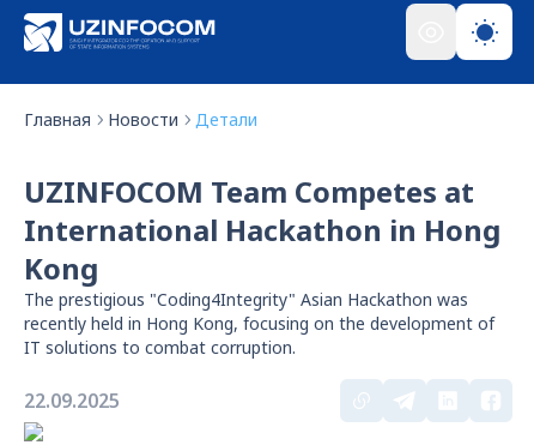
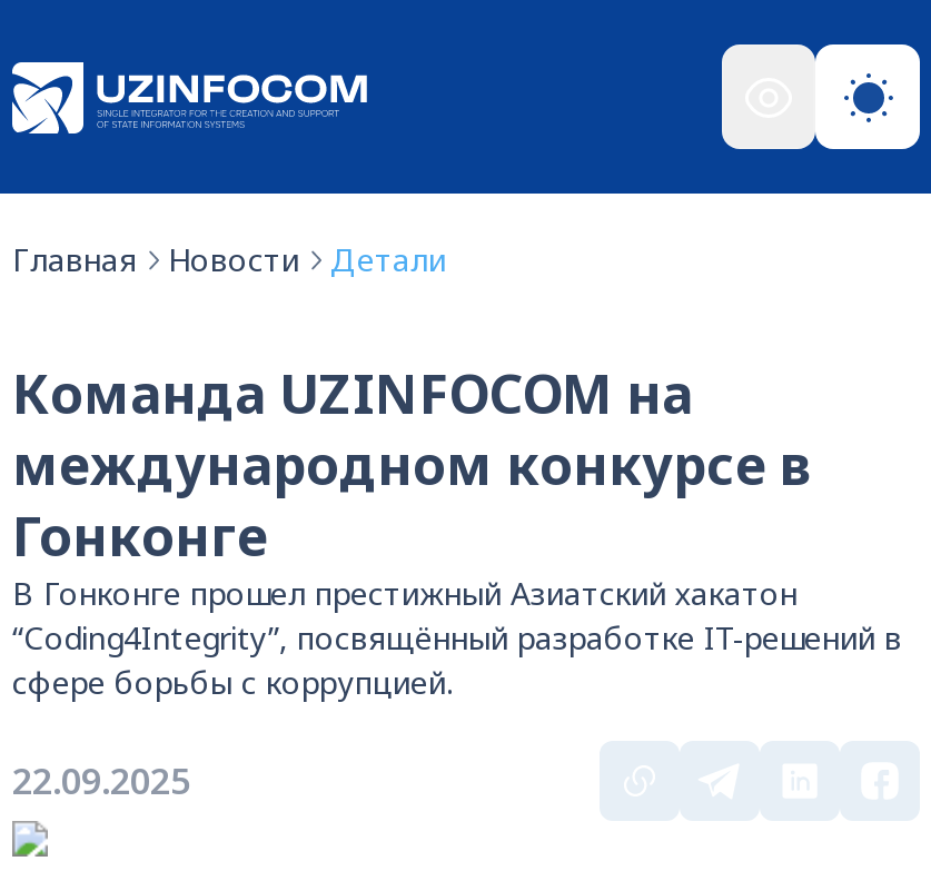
[24,172,500,359] UZINFOCOM Team Competes at | International Hackathon in Hong | Kong | The prestigious "Coding4Integrity" Asian Hackathon was | recently held in Hong Kong, focusing on the development of | IT solutions to combat corruption. -> [12,356,902,703] Команда UZINFOCOM на | международном конкурсе в | Гонконге | В Гонконге прошел престижный Азиатский хакатон | “Coding4Integrity”, посвящённый разработке IT-решений в | сфере борьбы с коррупцией.

